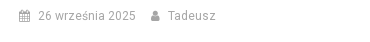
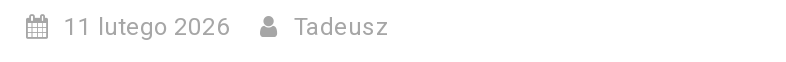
[38,9,136,23] 26 września 2025 -> [64,13,230,41] 11 lutego 2026

